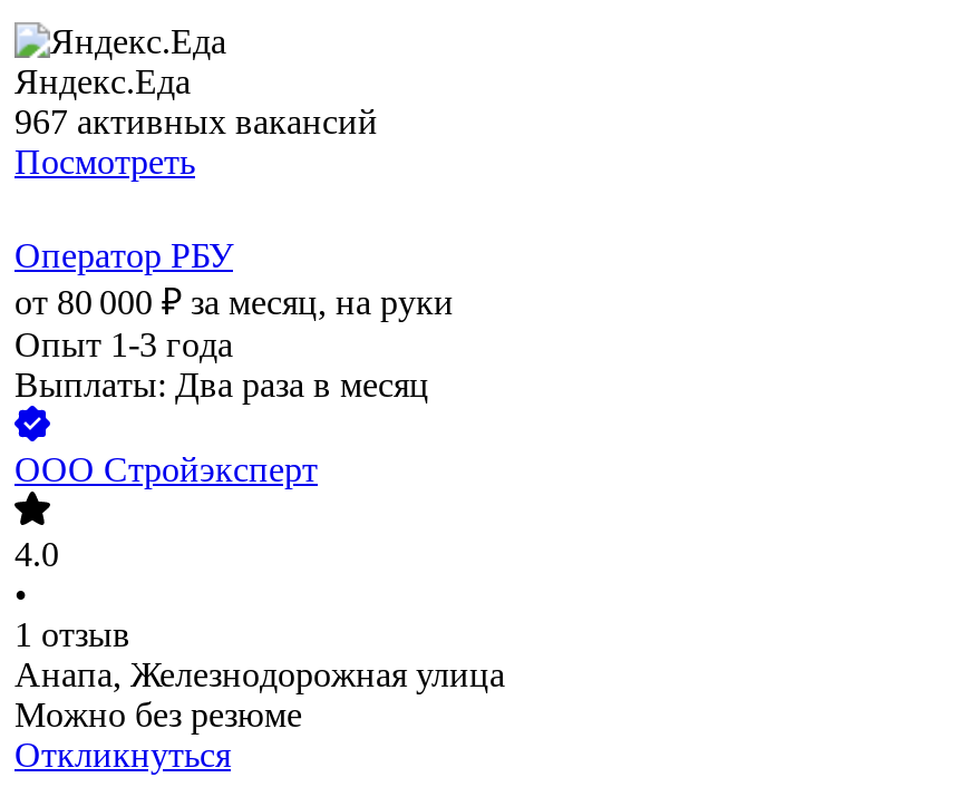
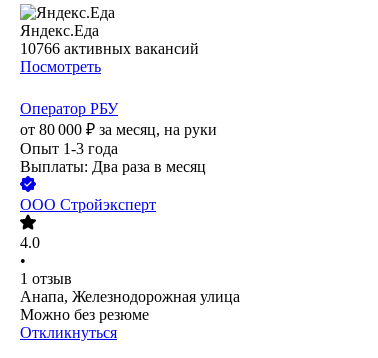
[14,103,378,141] 967 активных вакансий -> [20,40,199,57] 10766 активных вакансий

